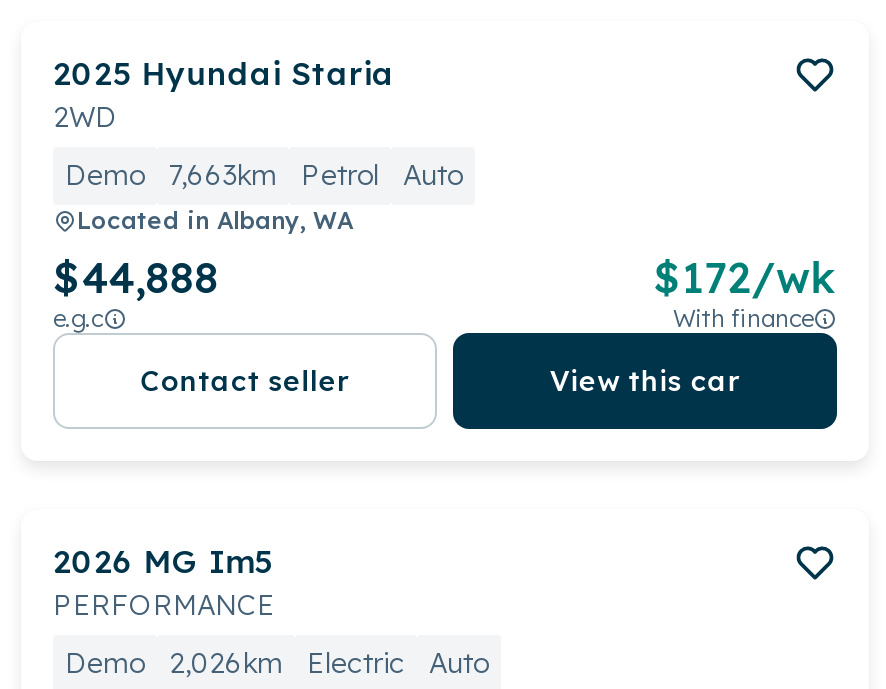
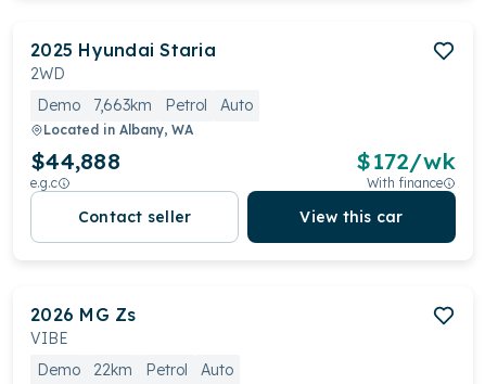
[53,541,275,623] 2026 MG Im5 | PERFORMANCE -> [30,304,136,348] 2026 MG Zs | VIBE
[169,645,405,681] 2,026km | Electric -> [93,360,188,380] 22km | Petrol

